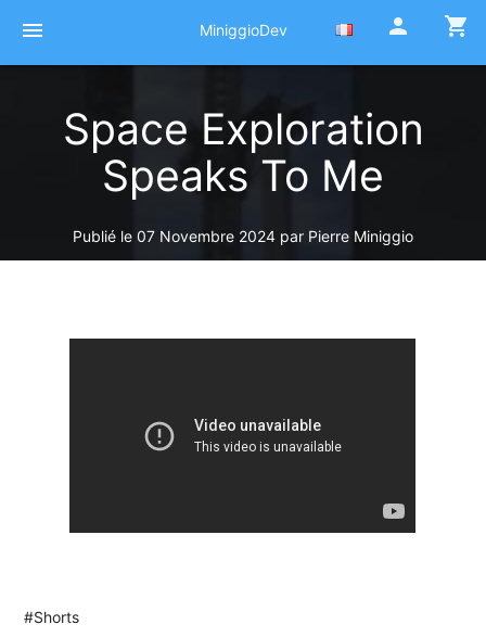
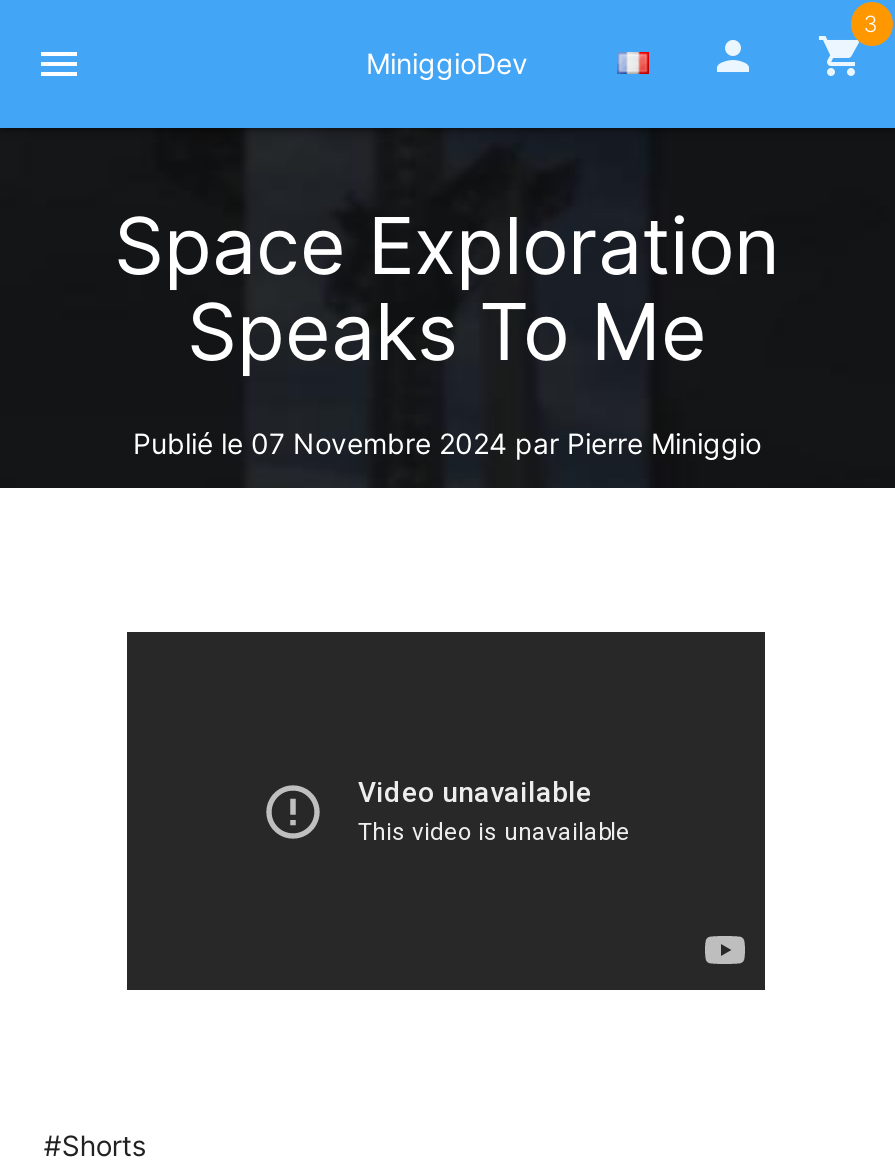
none -> [863,10,881,38] 3

